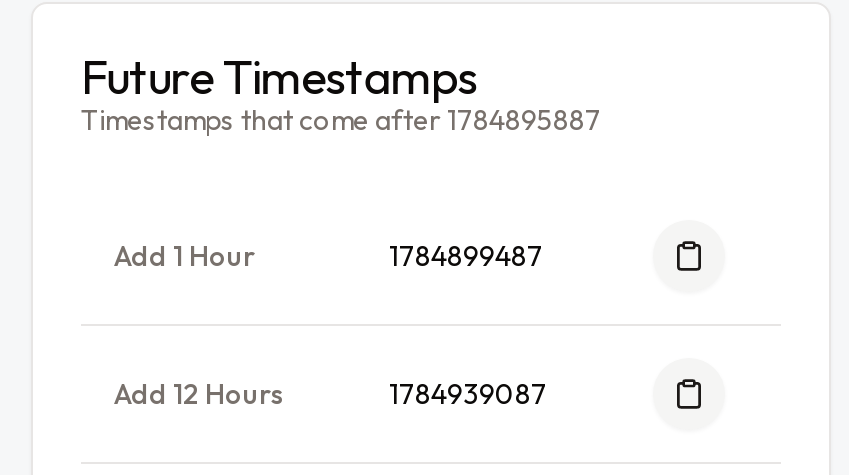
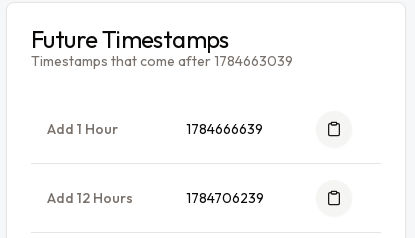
[81,102,601,138] Timestamps that come after 1784895887 -> [31,52,293,70] Timestamps that come after 1784663039
[389,238,543,274] 1784899487 -> [186,120,263,138] 1784666639
[389,376,547,412] 1784939087 -> [186,189,264,207] 1784706239

